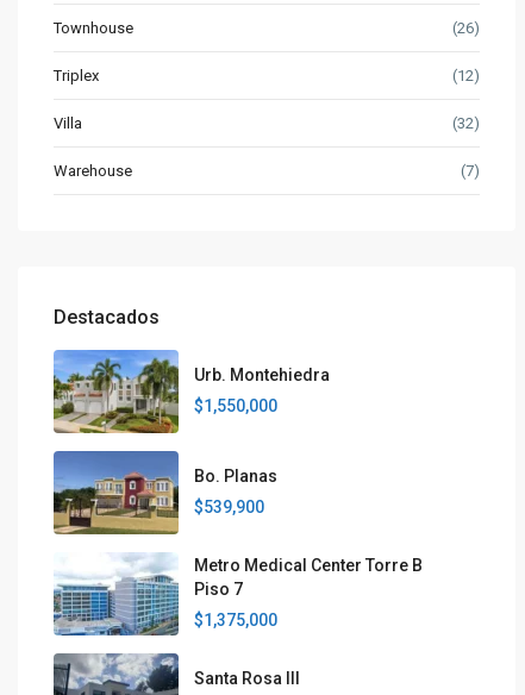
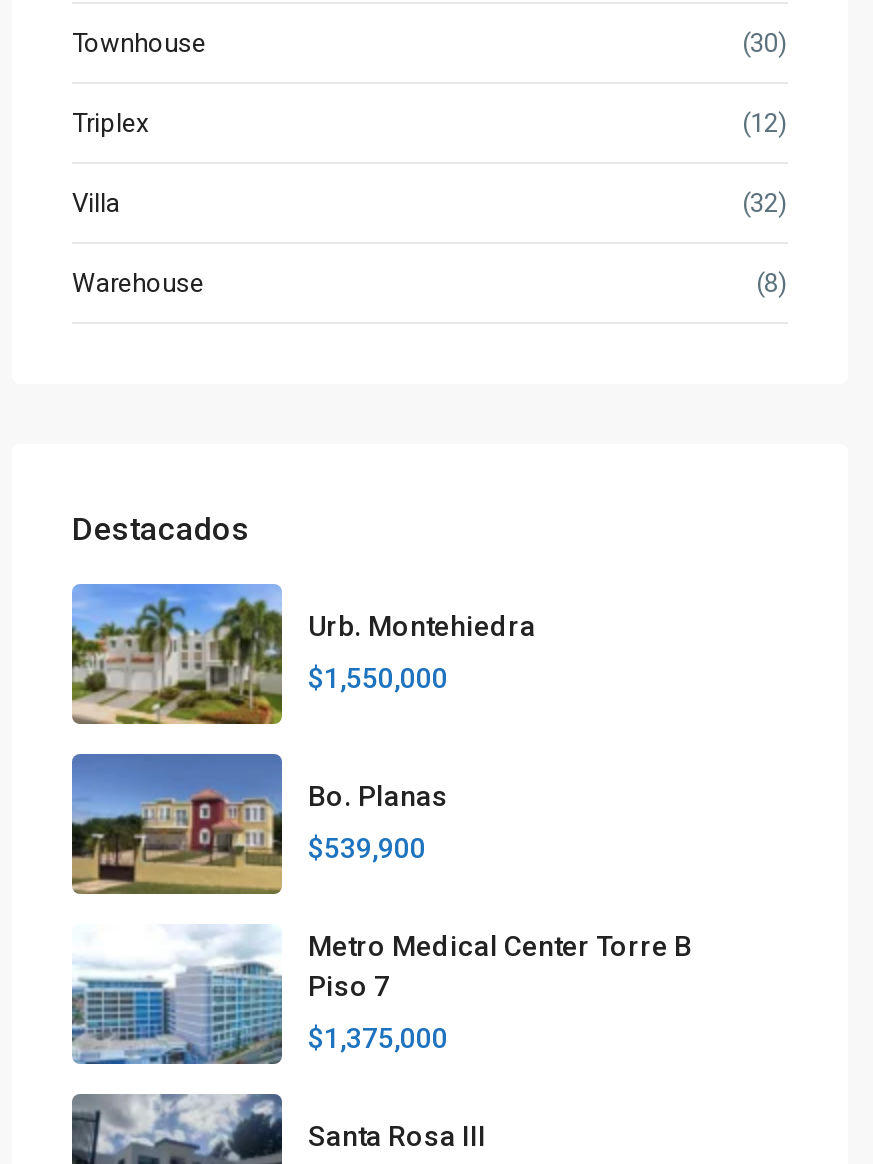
[452,19,480,37] (26) -> [742,28,788,58] (30)
[461,162,480,180] (7) -> [756,268,788,298] (8)

